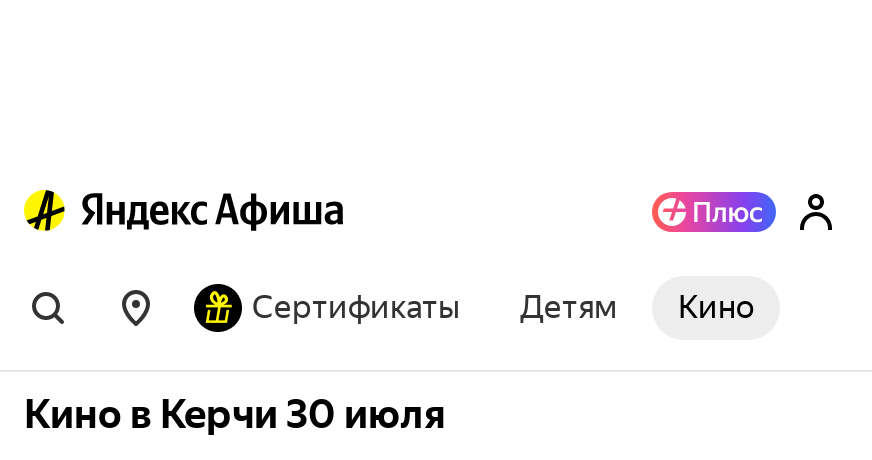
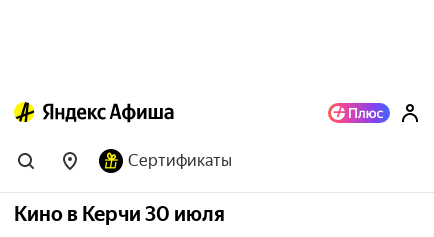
[520,288,754,326] Детям | Кино -> none

